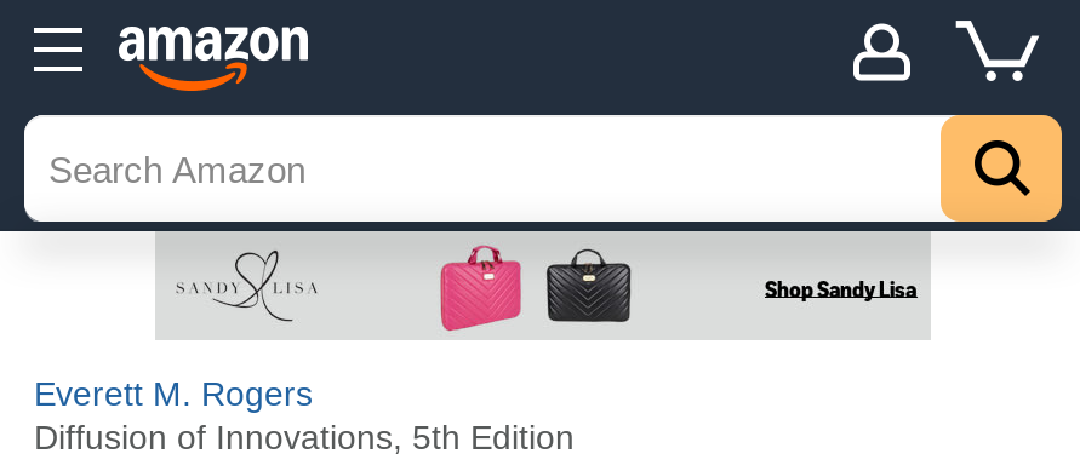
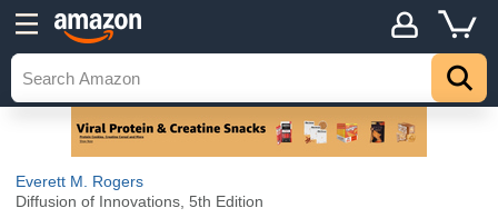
[158,229,928,338] [image] -> [71,106,427,157] [image]

